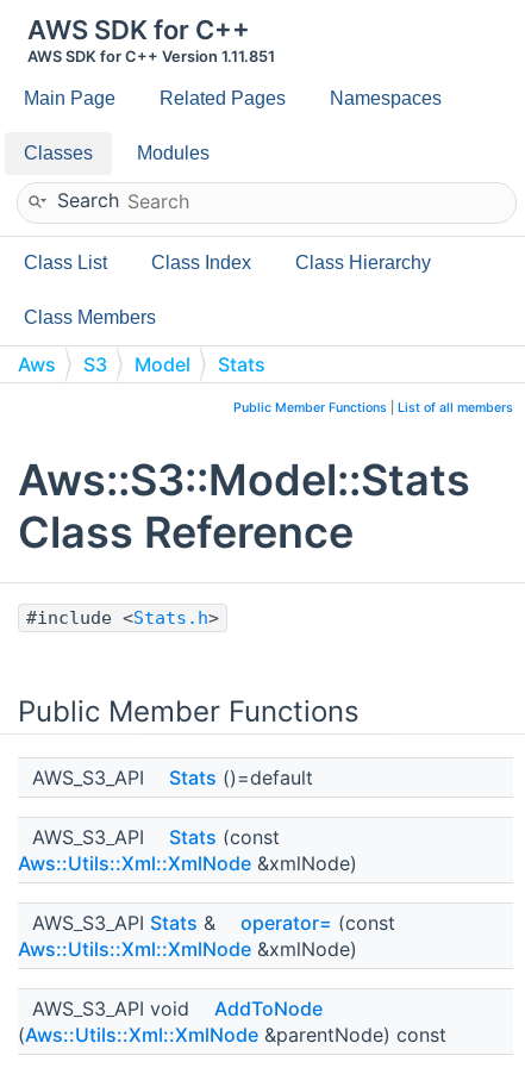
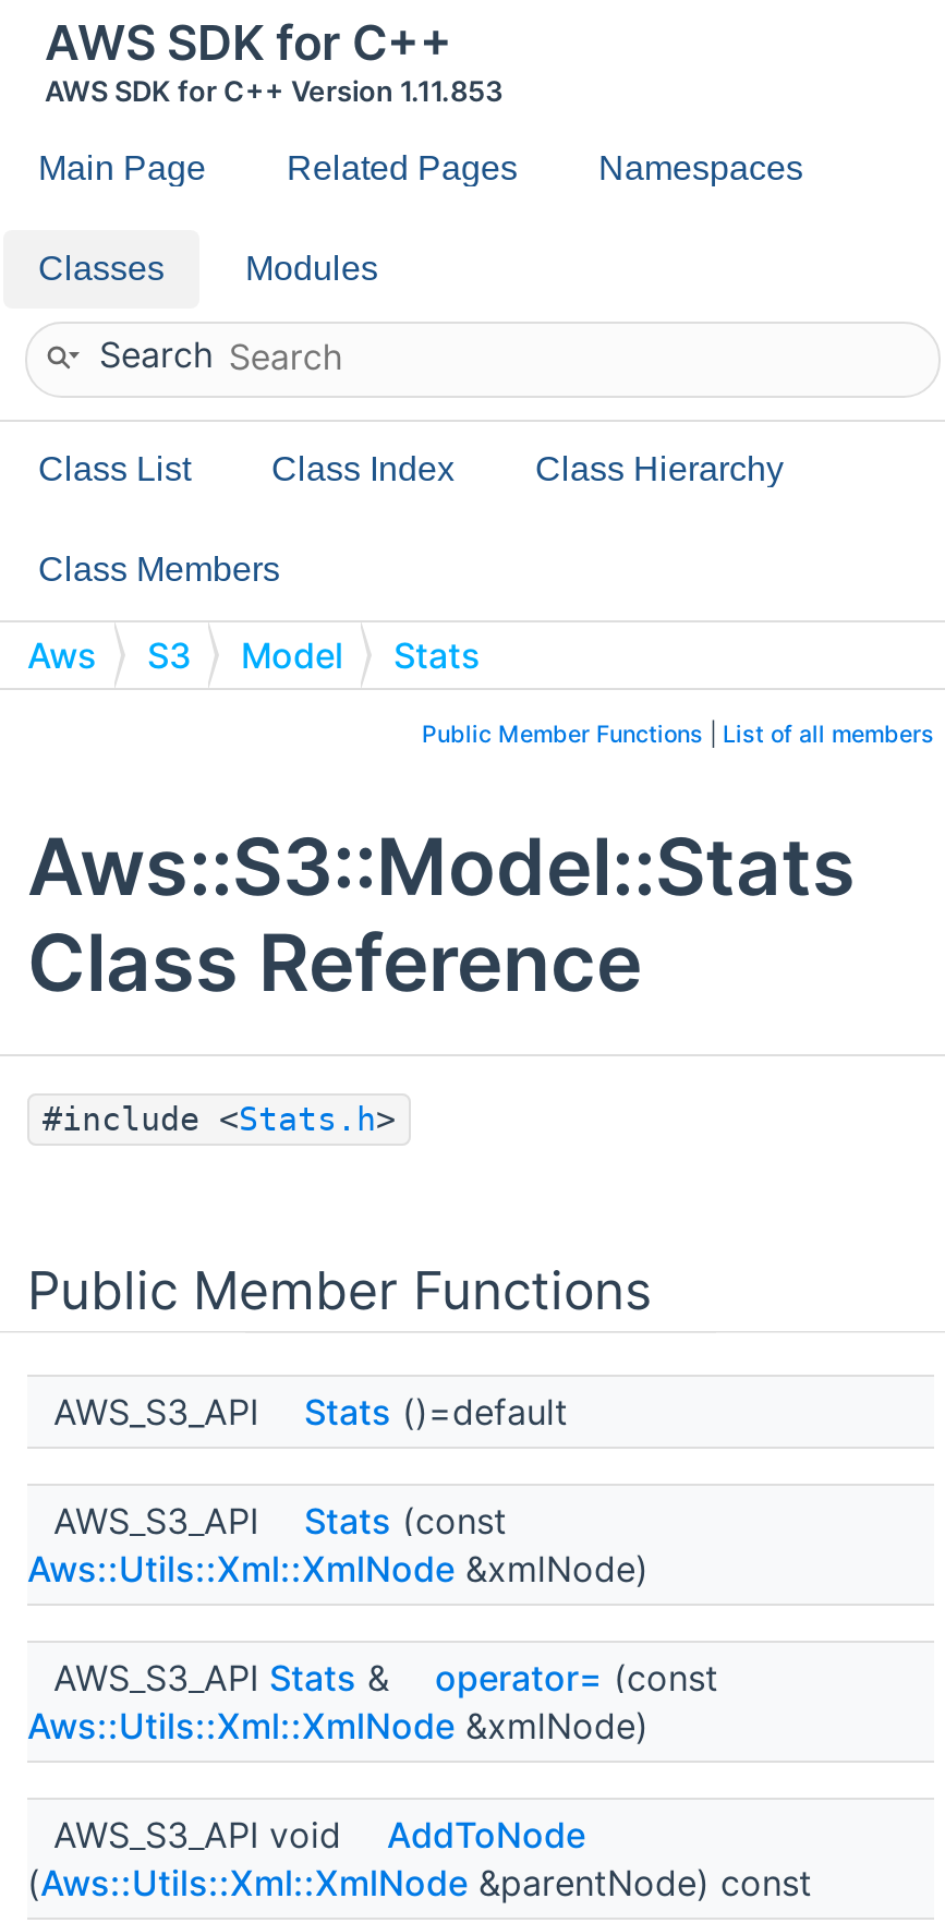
[27,48,275,65] AWS SDK for C++ Version 1.11.851 -> [45,75,502,108] AWS SDK for C++ Version 1.11.853

